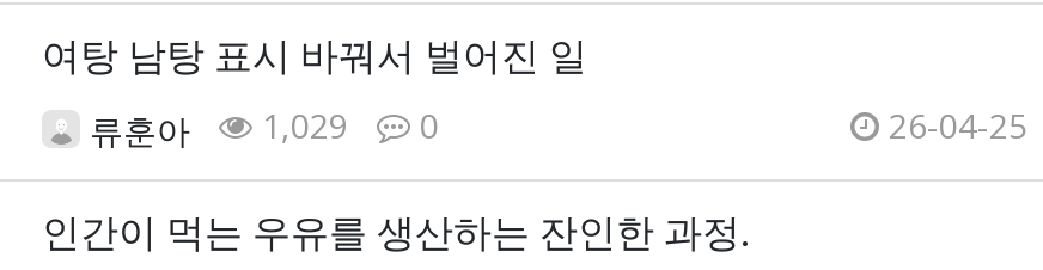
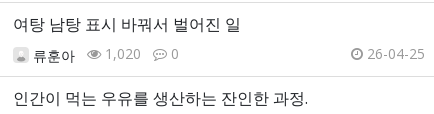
[90,103,439,152] 류훈아 1,029 0 -> [33,44,179,64] 류훈아 1,020 0

